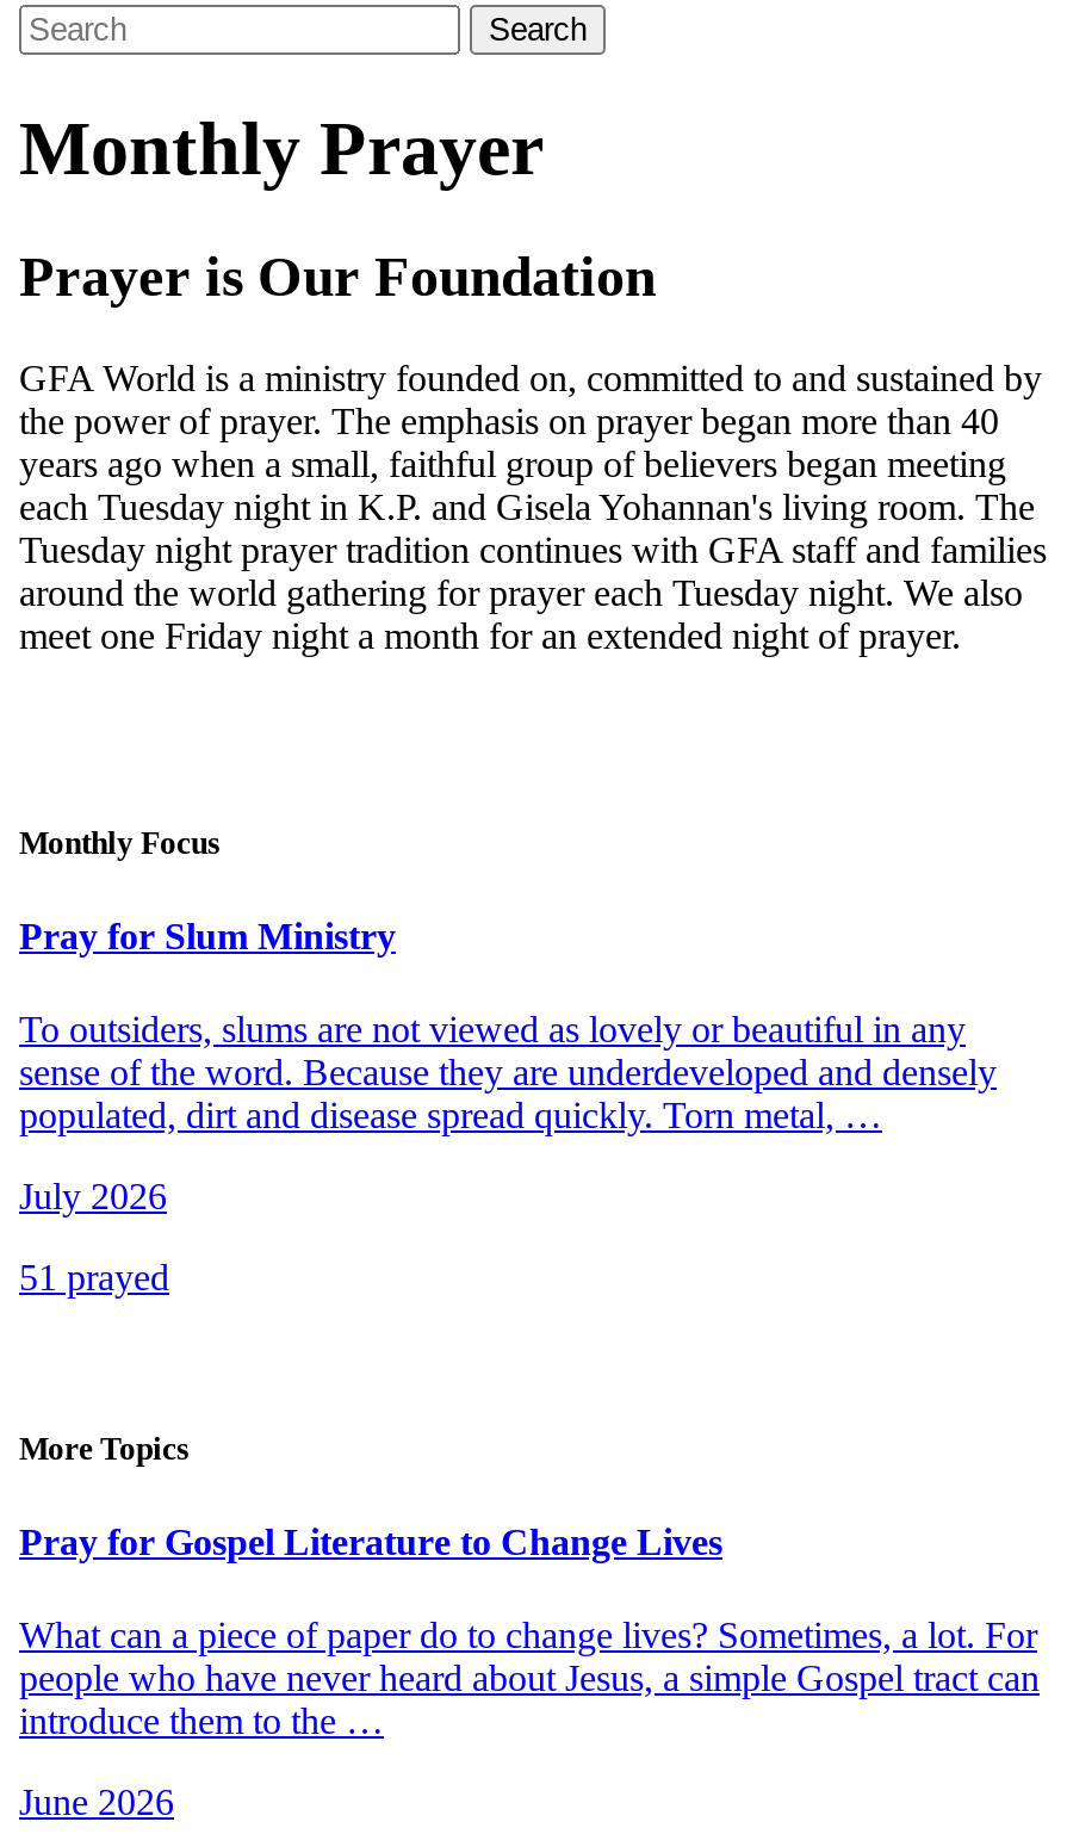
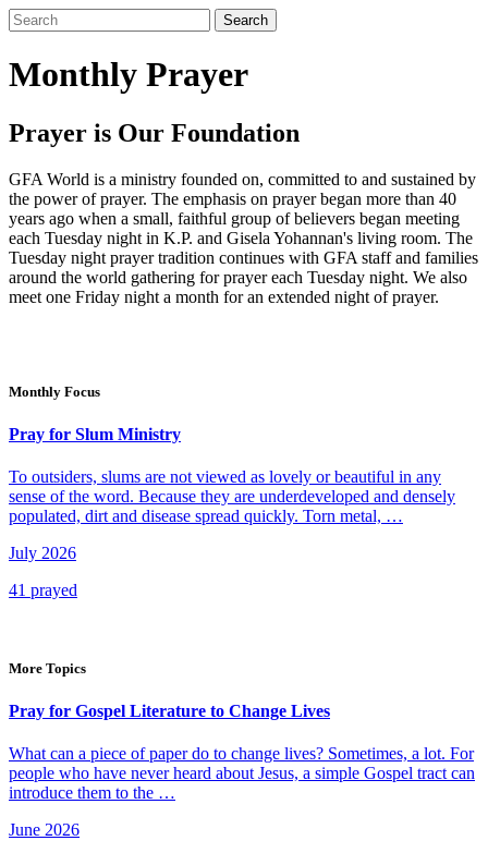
[19,1258,169,1298] 51 prayed -> [9,581,77,600] 41 prayed

